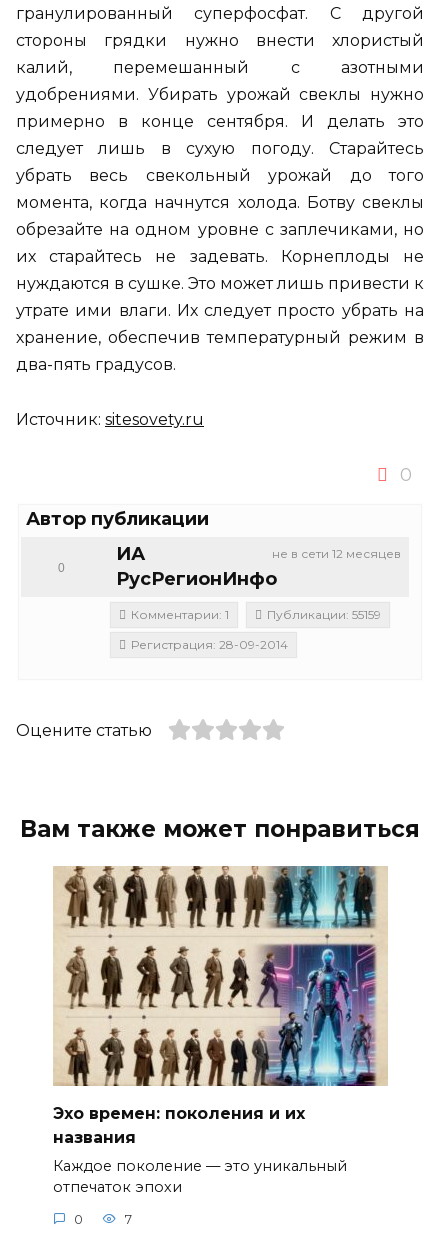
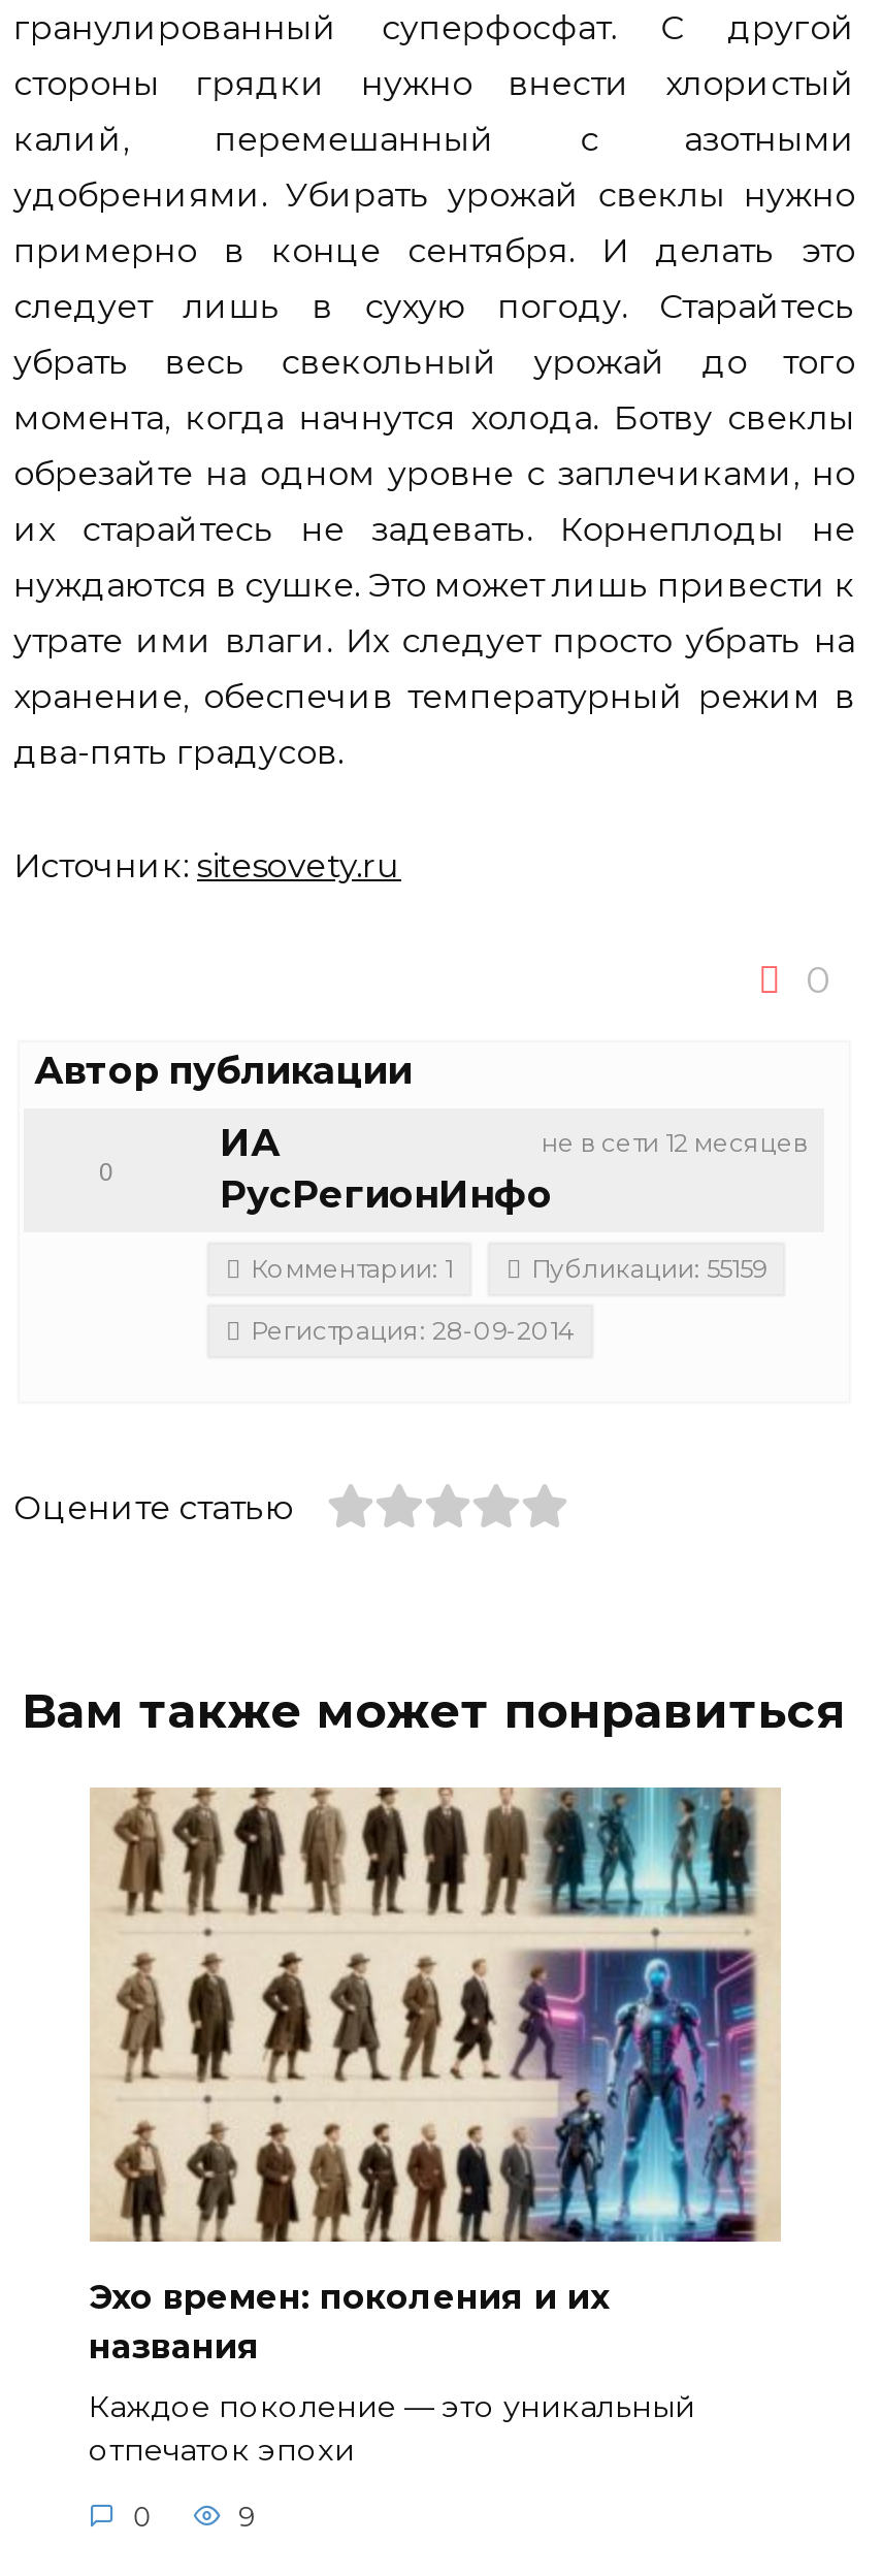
[125,1212,132,1227] 7 -> [238,2501,255,2532] 9

